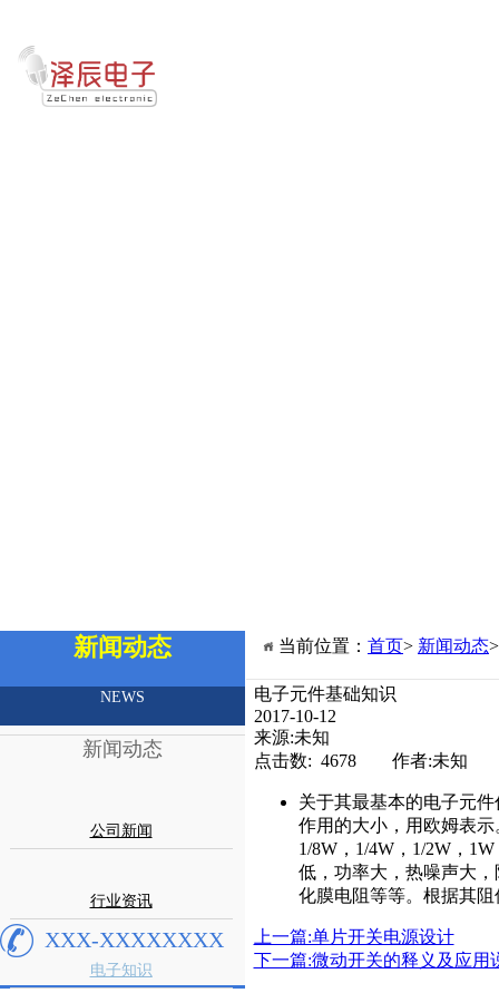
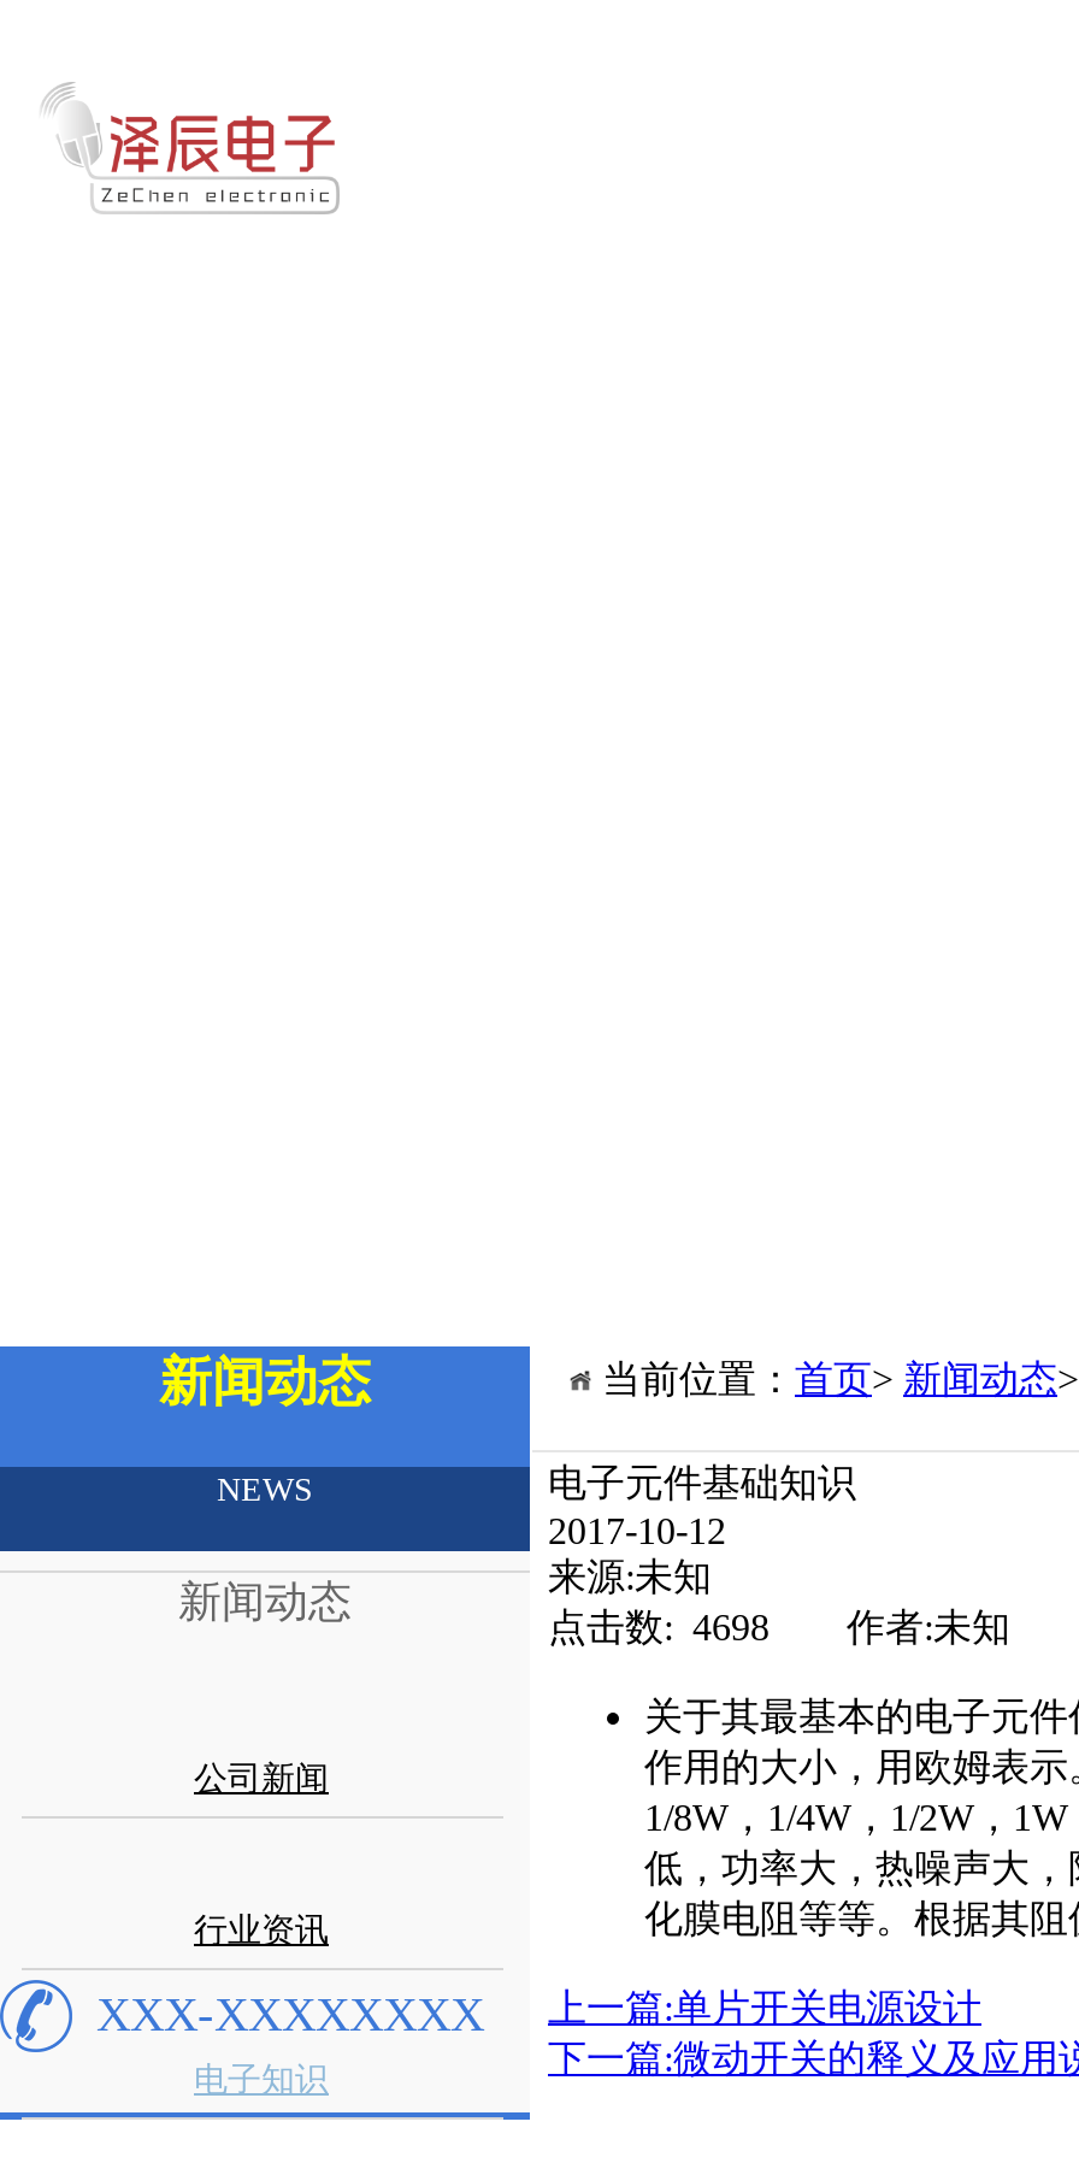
[253,751,467,770] 点击数: 4678 作者:未知 -> [548,1607,1010,1648] 点击数: 4698 作者:未知

